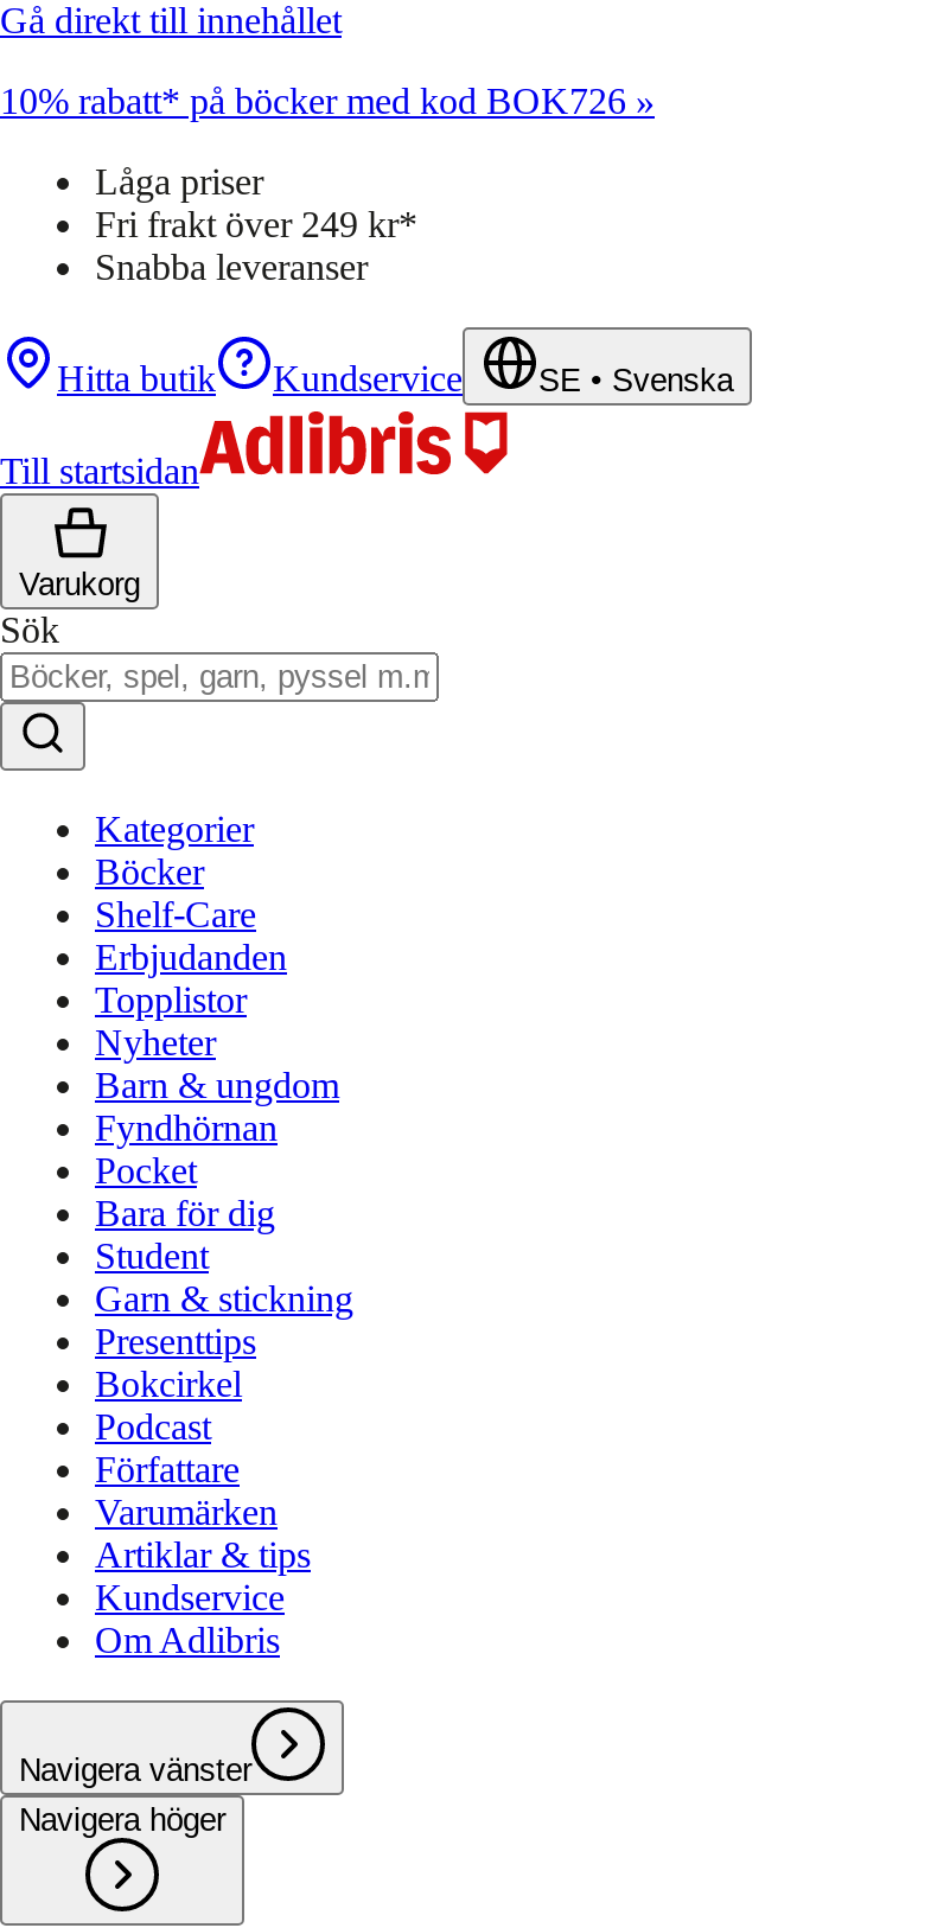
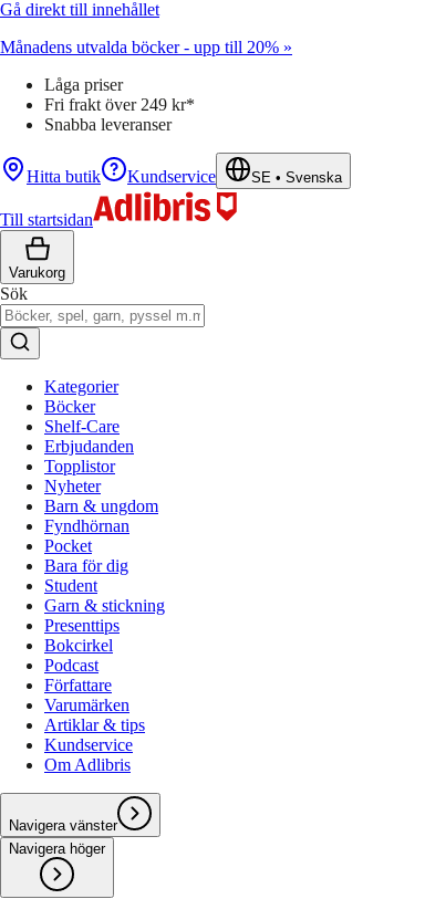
[0,81,655,121] 10% rabatt* på böcker med kod BOK726 » -> [0,38,292,56] Månadens utvalda böcker - upp till 20% »

